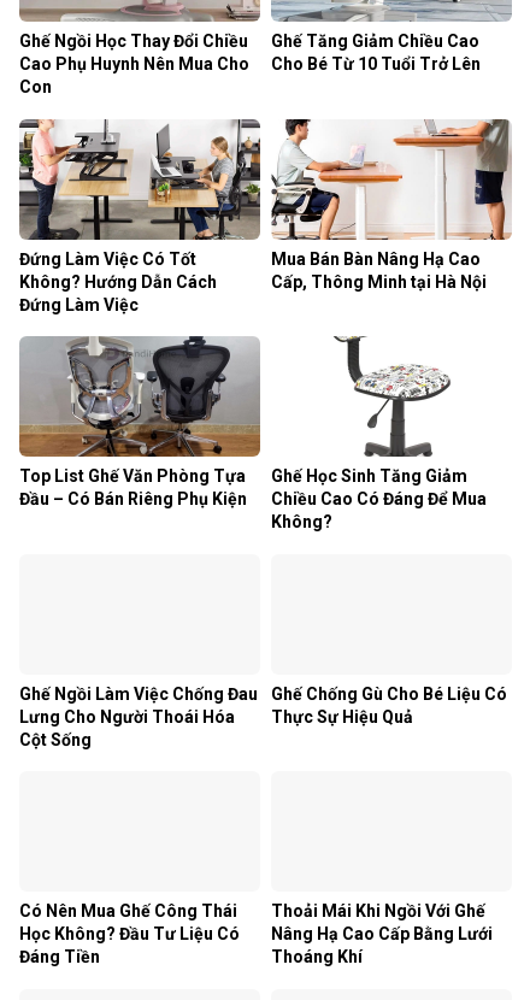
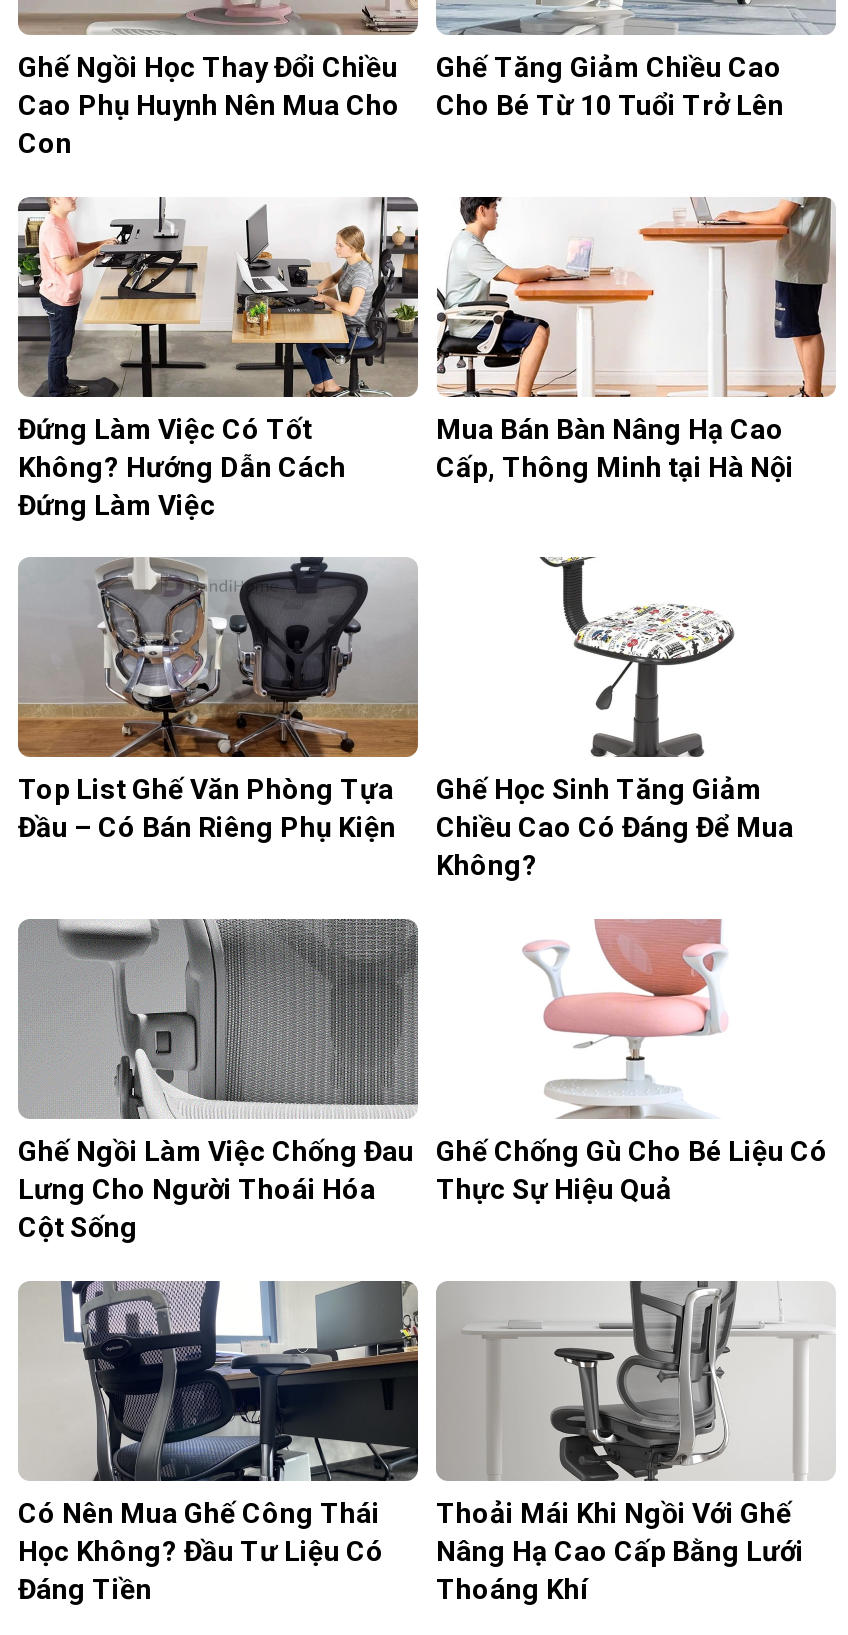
none -> [18,918,420,1122] [image]
none -> [522,918,726,1120] [image]
none -> [18,1278,420,1484] [image]
none -> [436,1280,834,1484] [image]

